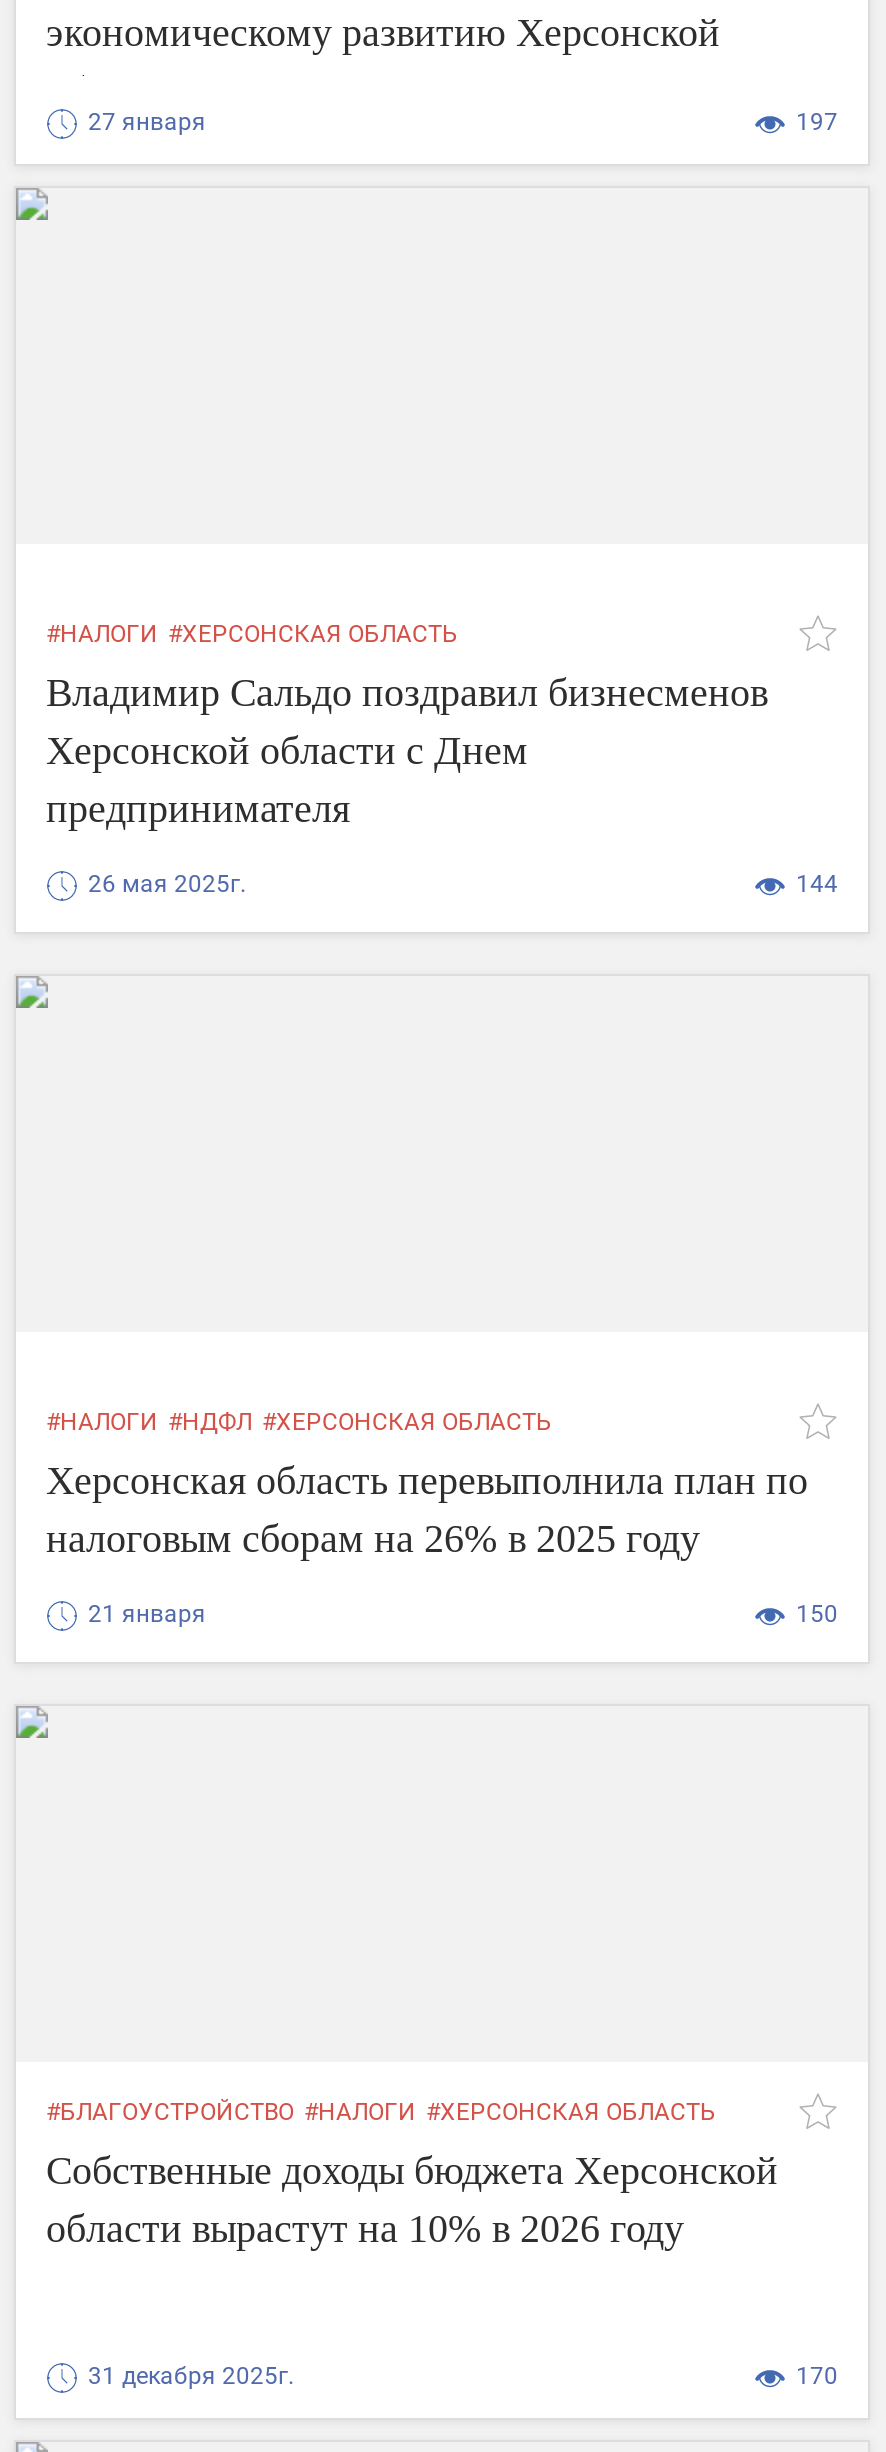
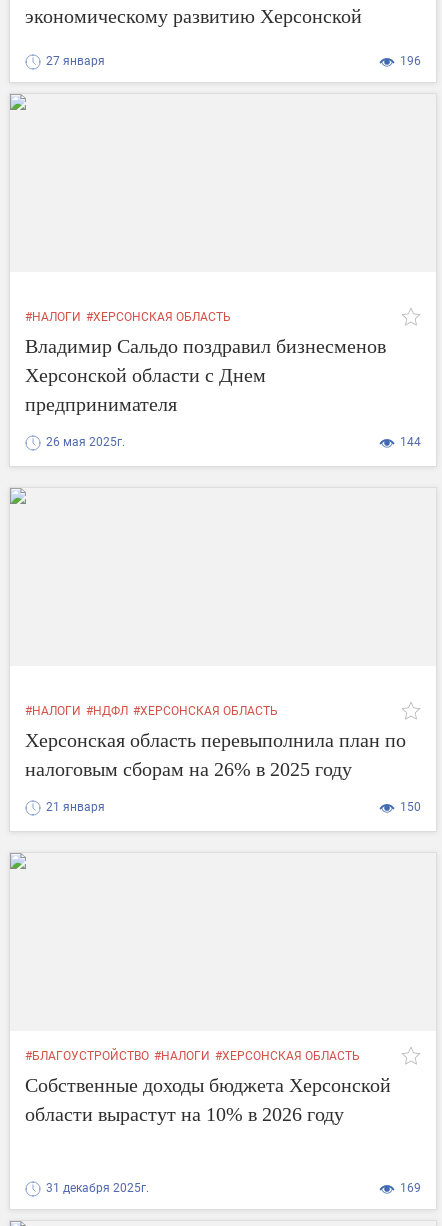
[796,108,838,136] 197 -> [400,54,421,68] 196
[796,2362,838,2390] 170 -> [400,1181,421,1195] 169

